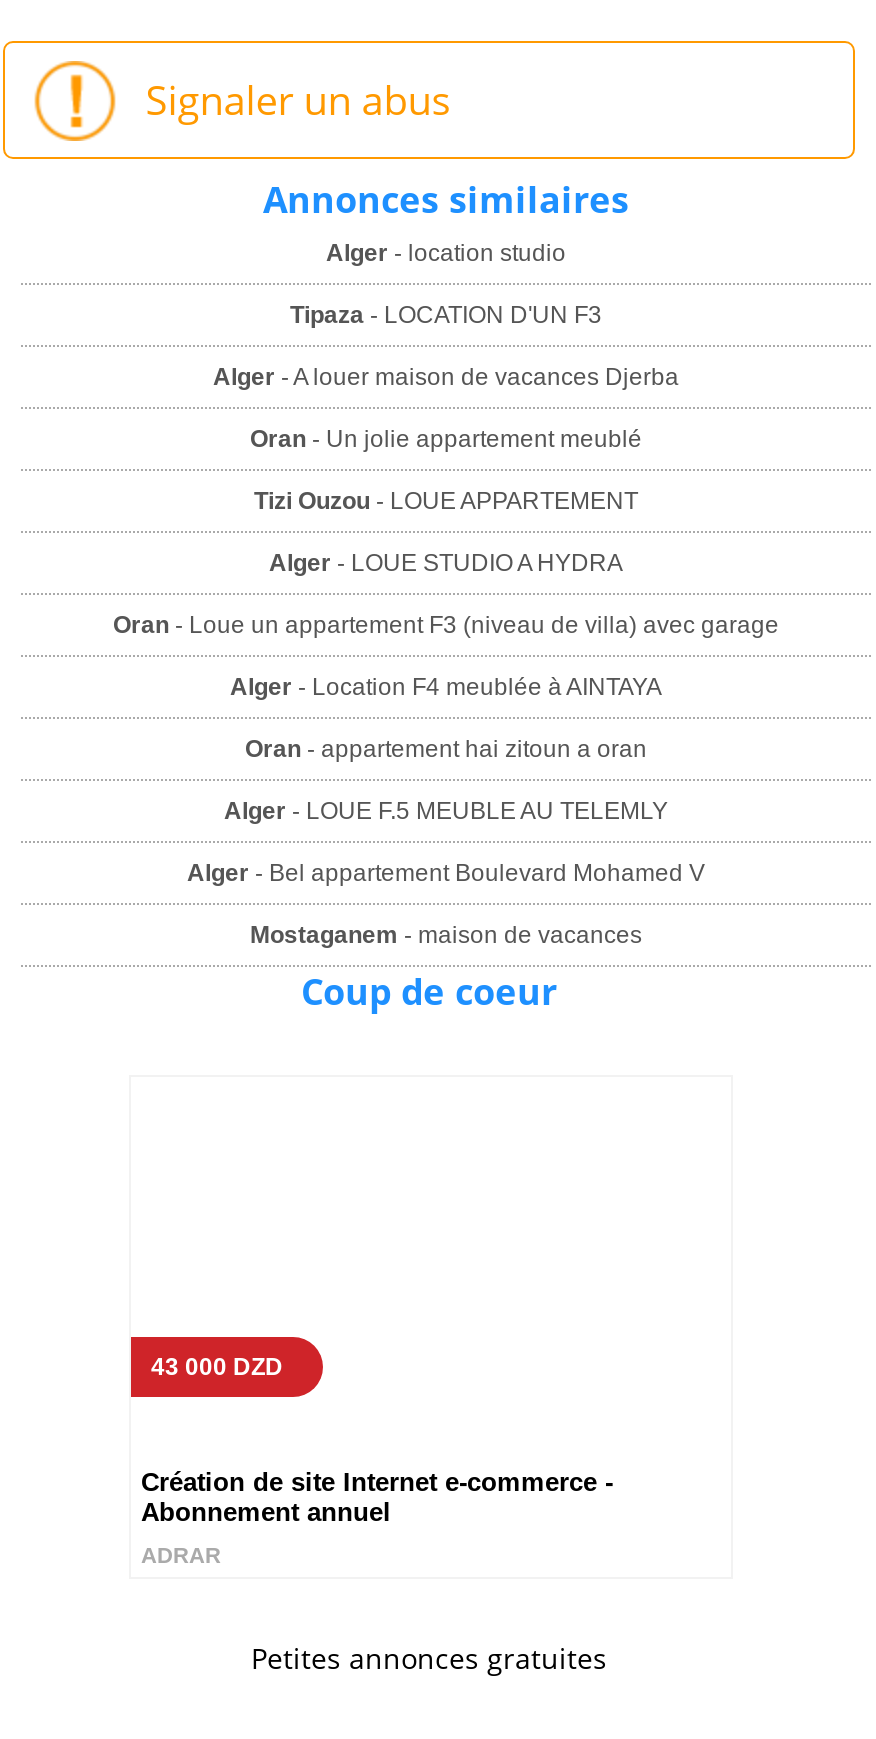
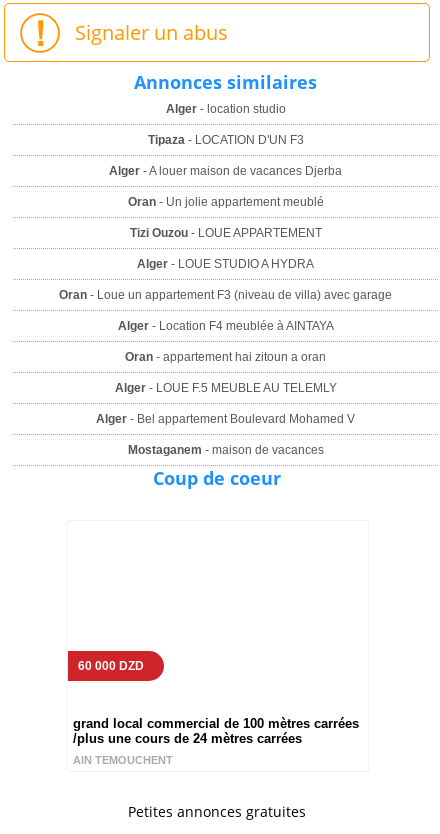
[151,1353,283,1381] 43 000 DZD -> [78,659,144,673] 60 000 DZD
[141,1467,613,1527] Création de site Internet e-commerce - | Abonnement annuel -> [73,716,359,746] grand local commercial de 100 mètres carrées | /plus une cours de 24 mètres carrées
[141,1543,221,1567] ADRAR -> [73,754,173,766] AIN TEMOUCHENT

